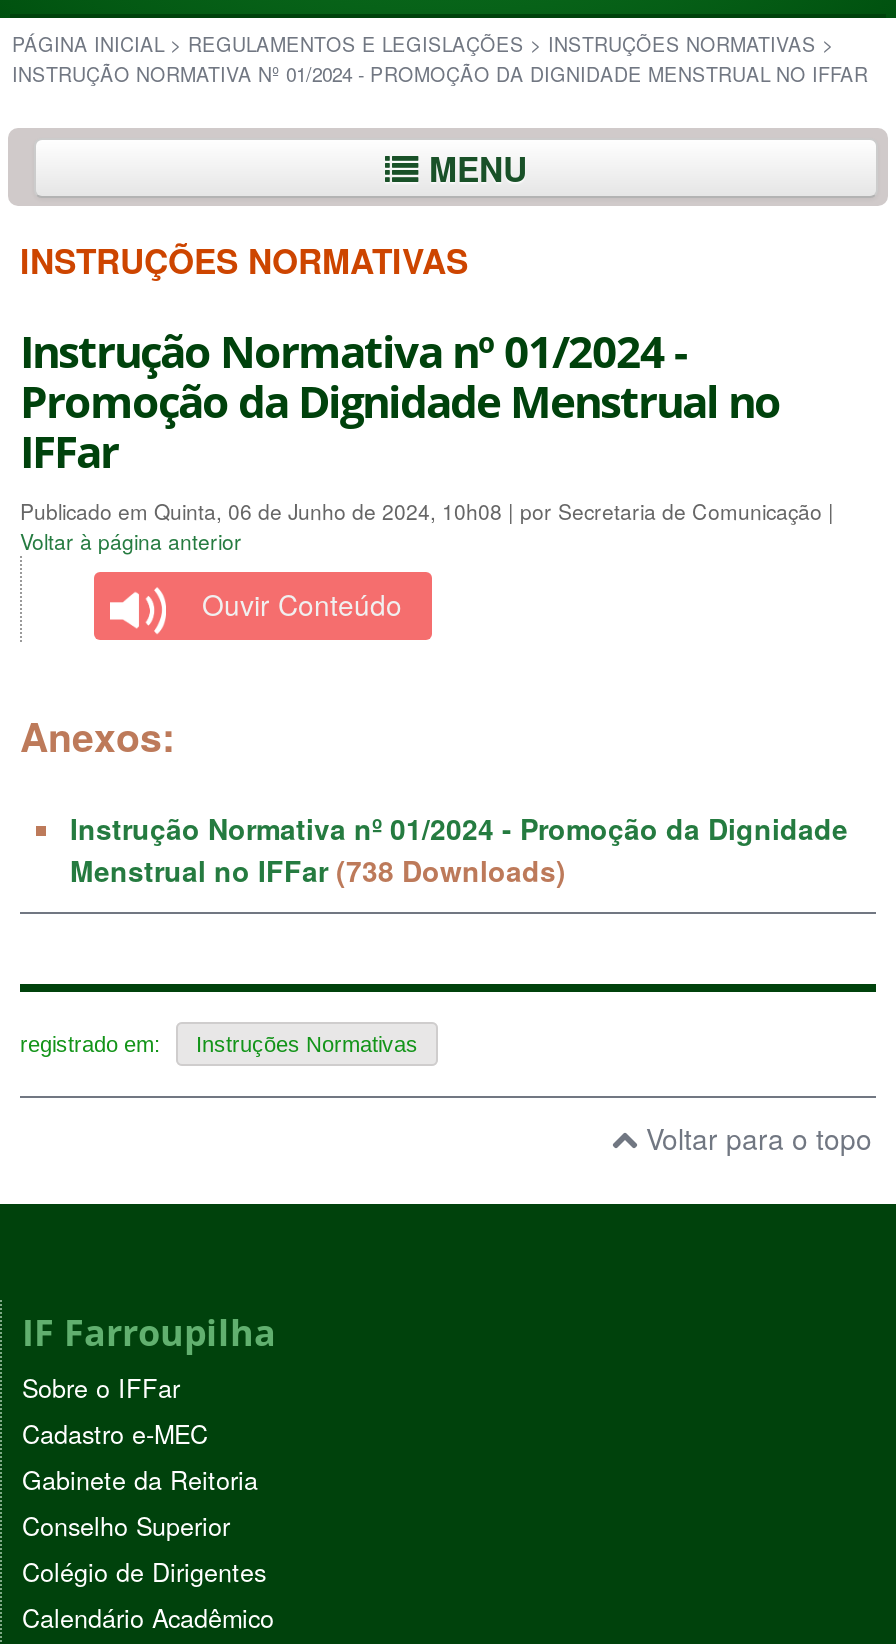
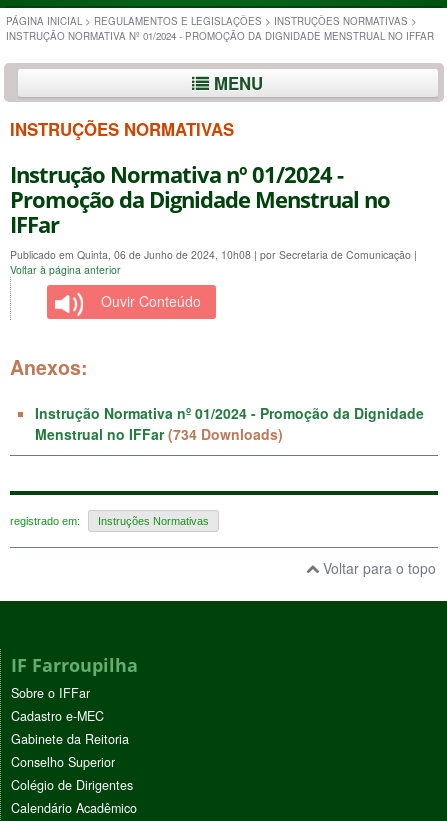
[70,849,566,889] Menstrual no IFFar (738 Downloads) -> [35,424,283,444] Menstrual no IFFar (734 Downloads)

